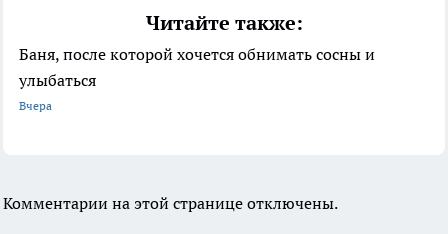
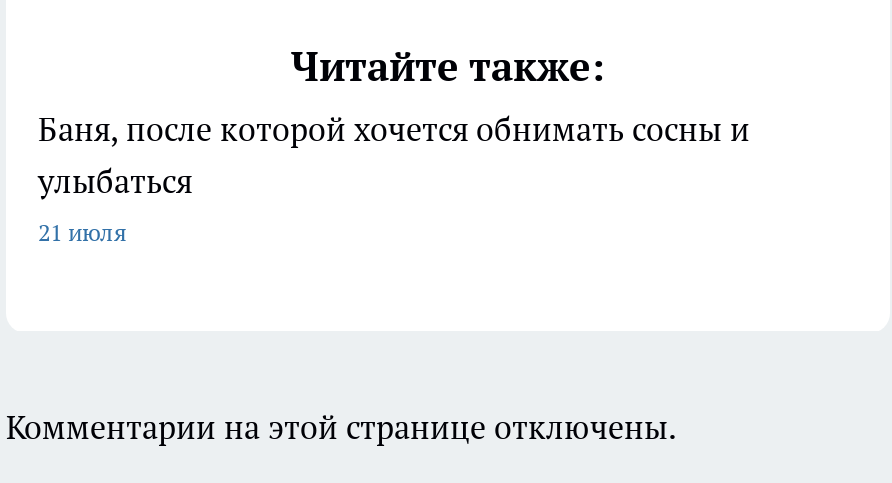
[19,98,52,113] Вчера -> [38,217,126,247] 21 июля

